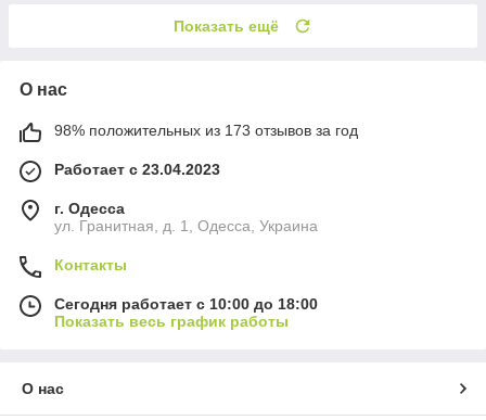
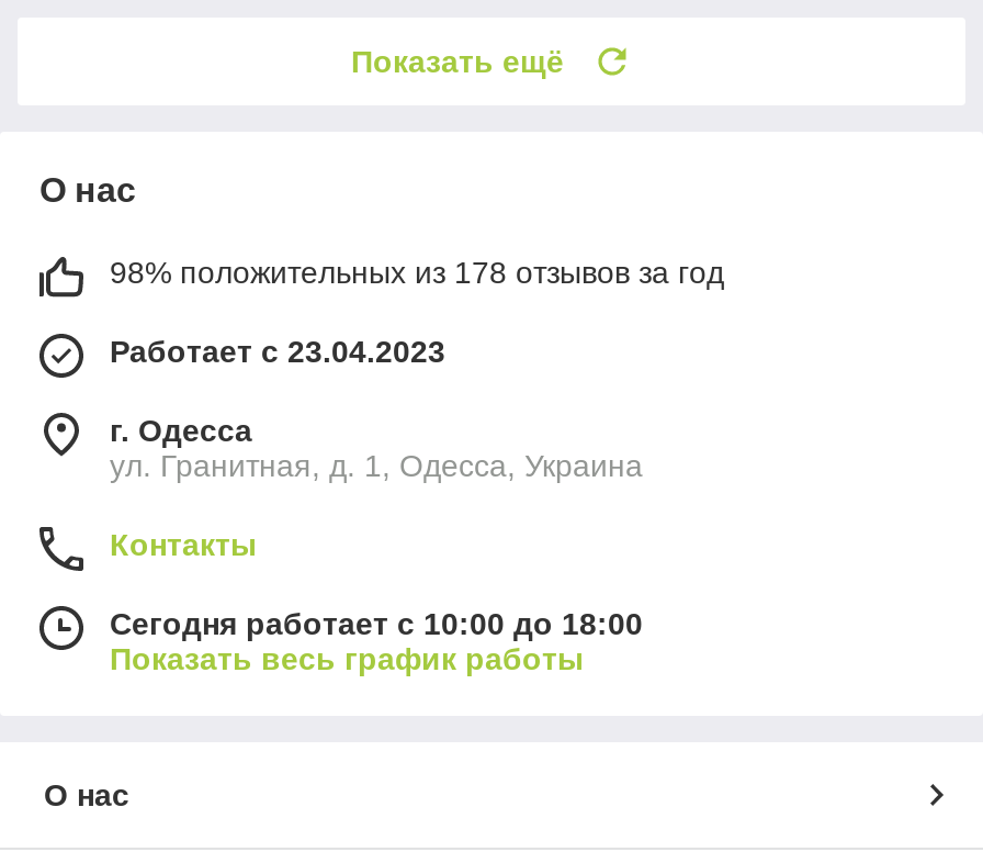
[54,122,358,139] 98% положительных из 173 отзывов за год -> [110,256,724,291] 98% положительных из 178 отзывов за год

